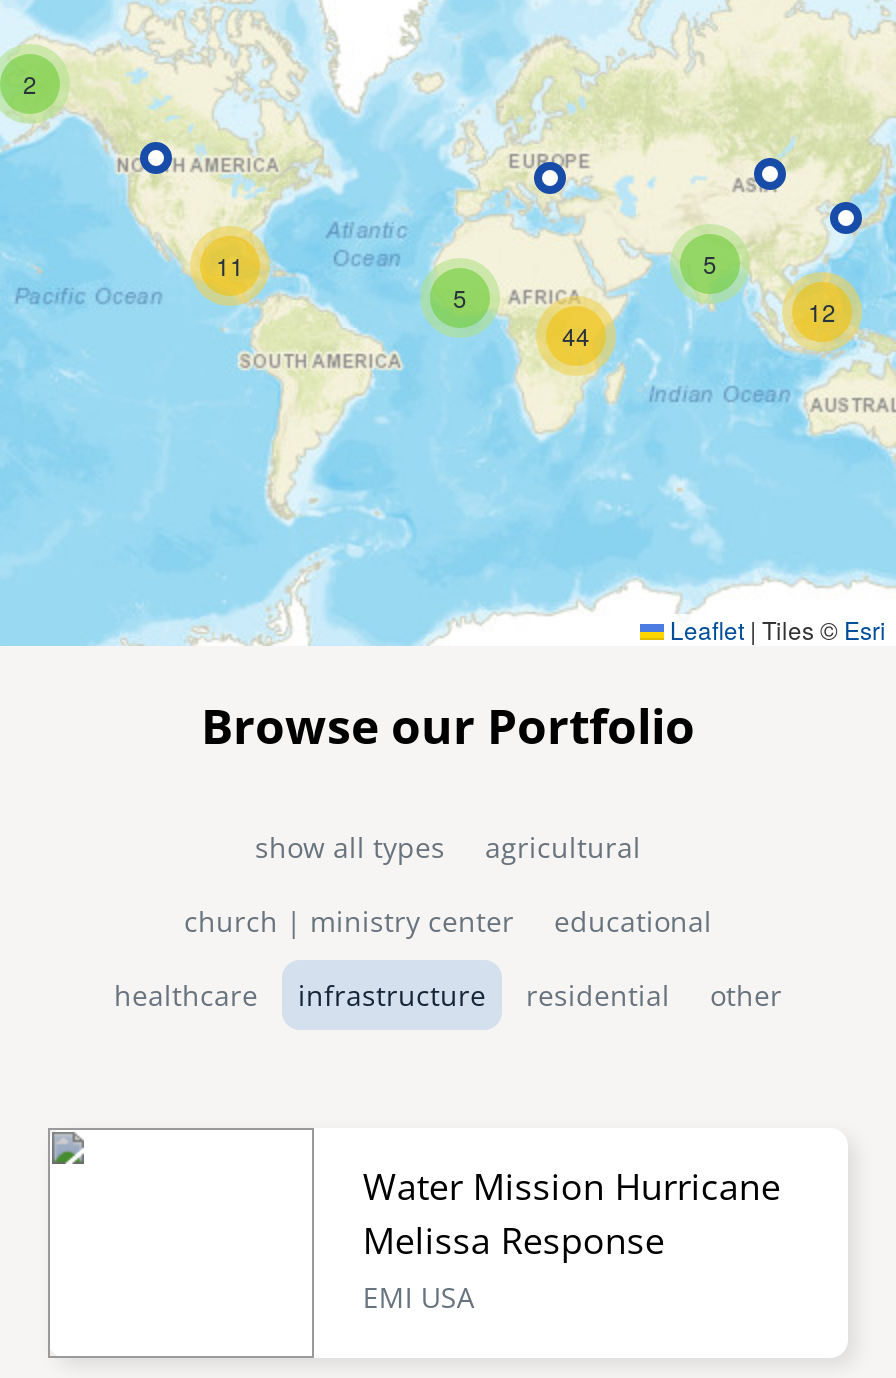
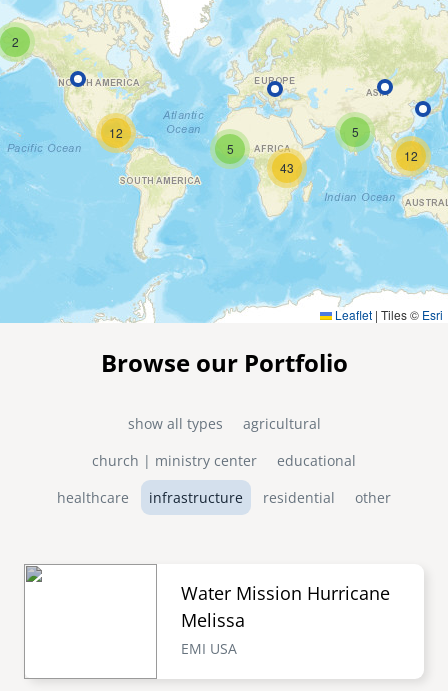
[216,247,244,281] 11 -> [109,124,123,141] 12
[562,317,590,351] 44 -> [280,159,294,176] 43
[363,1215,665,1263] Melissa Response -> [181,608,245,632] Melissa

